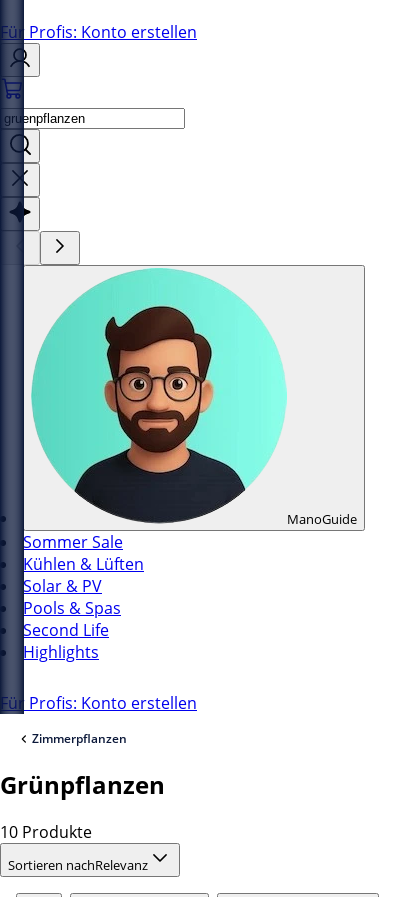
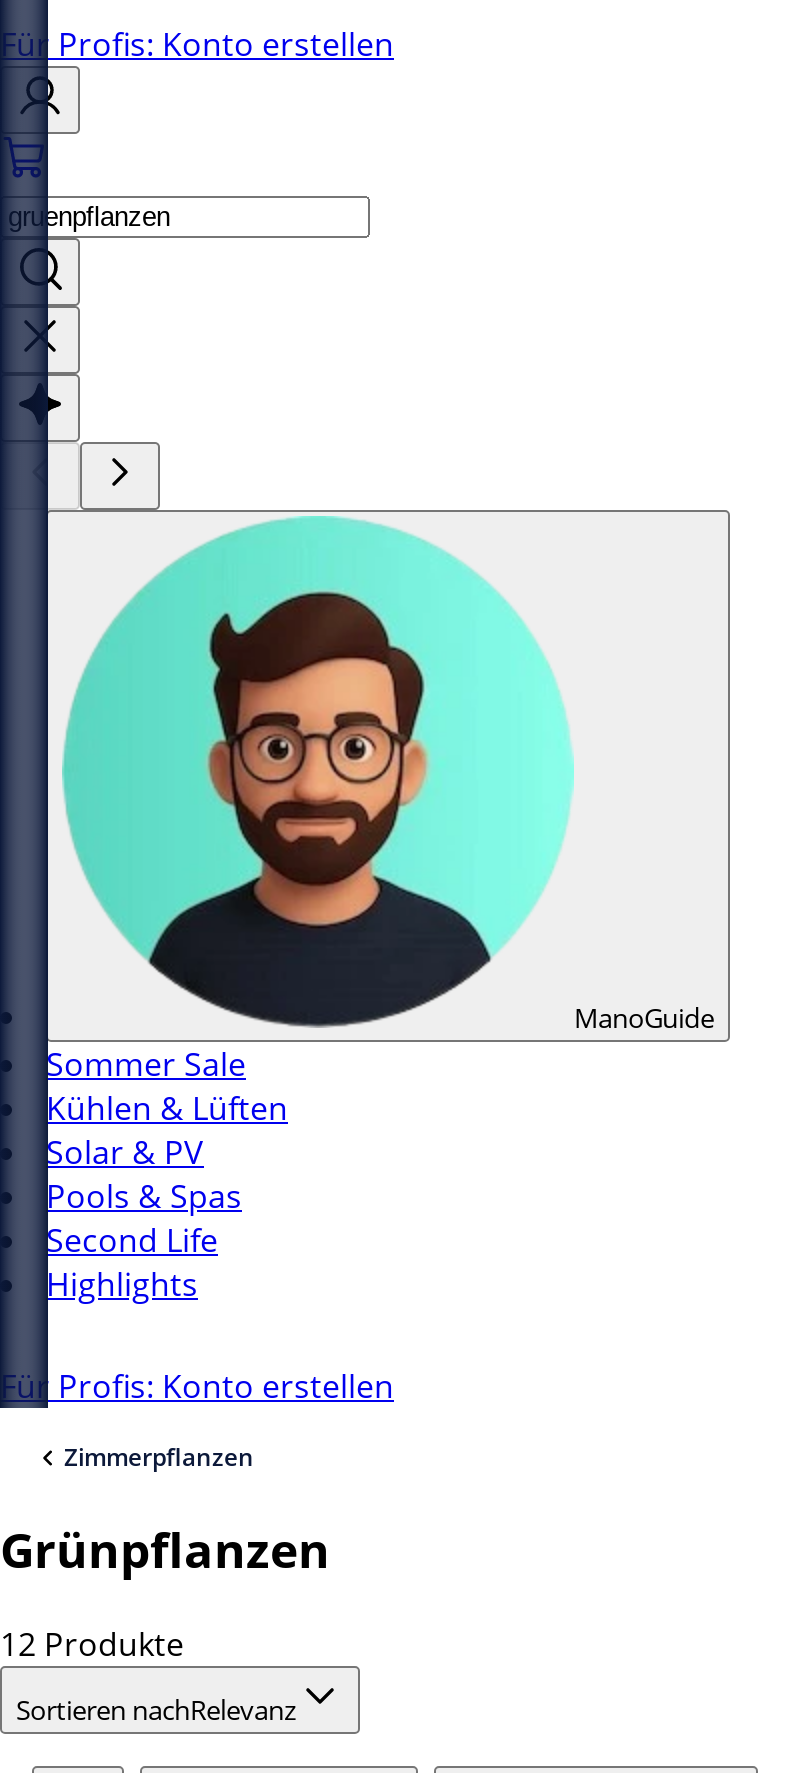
[0,821,92,843] 10 Produkte -> [0,1622,184,1666] 12 Produkte

